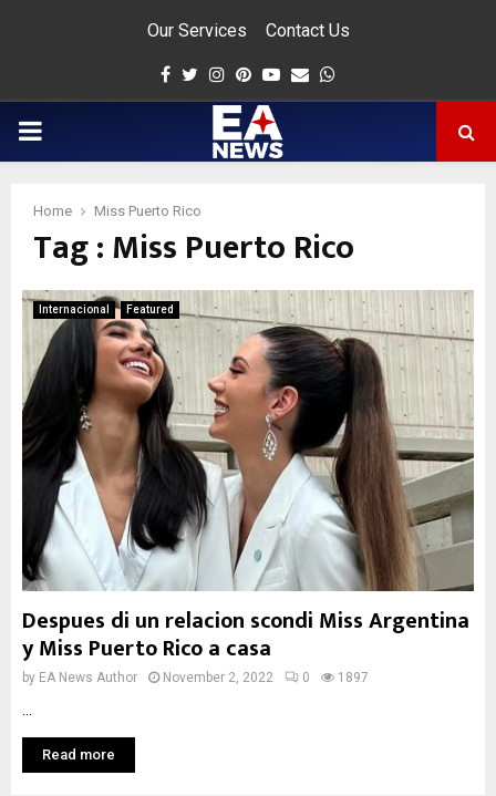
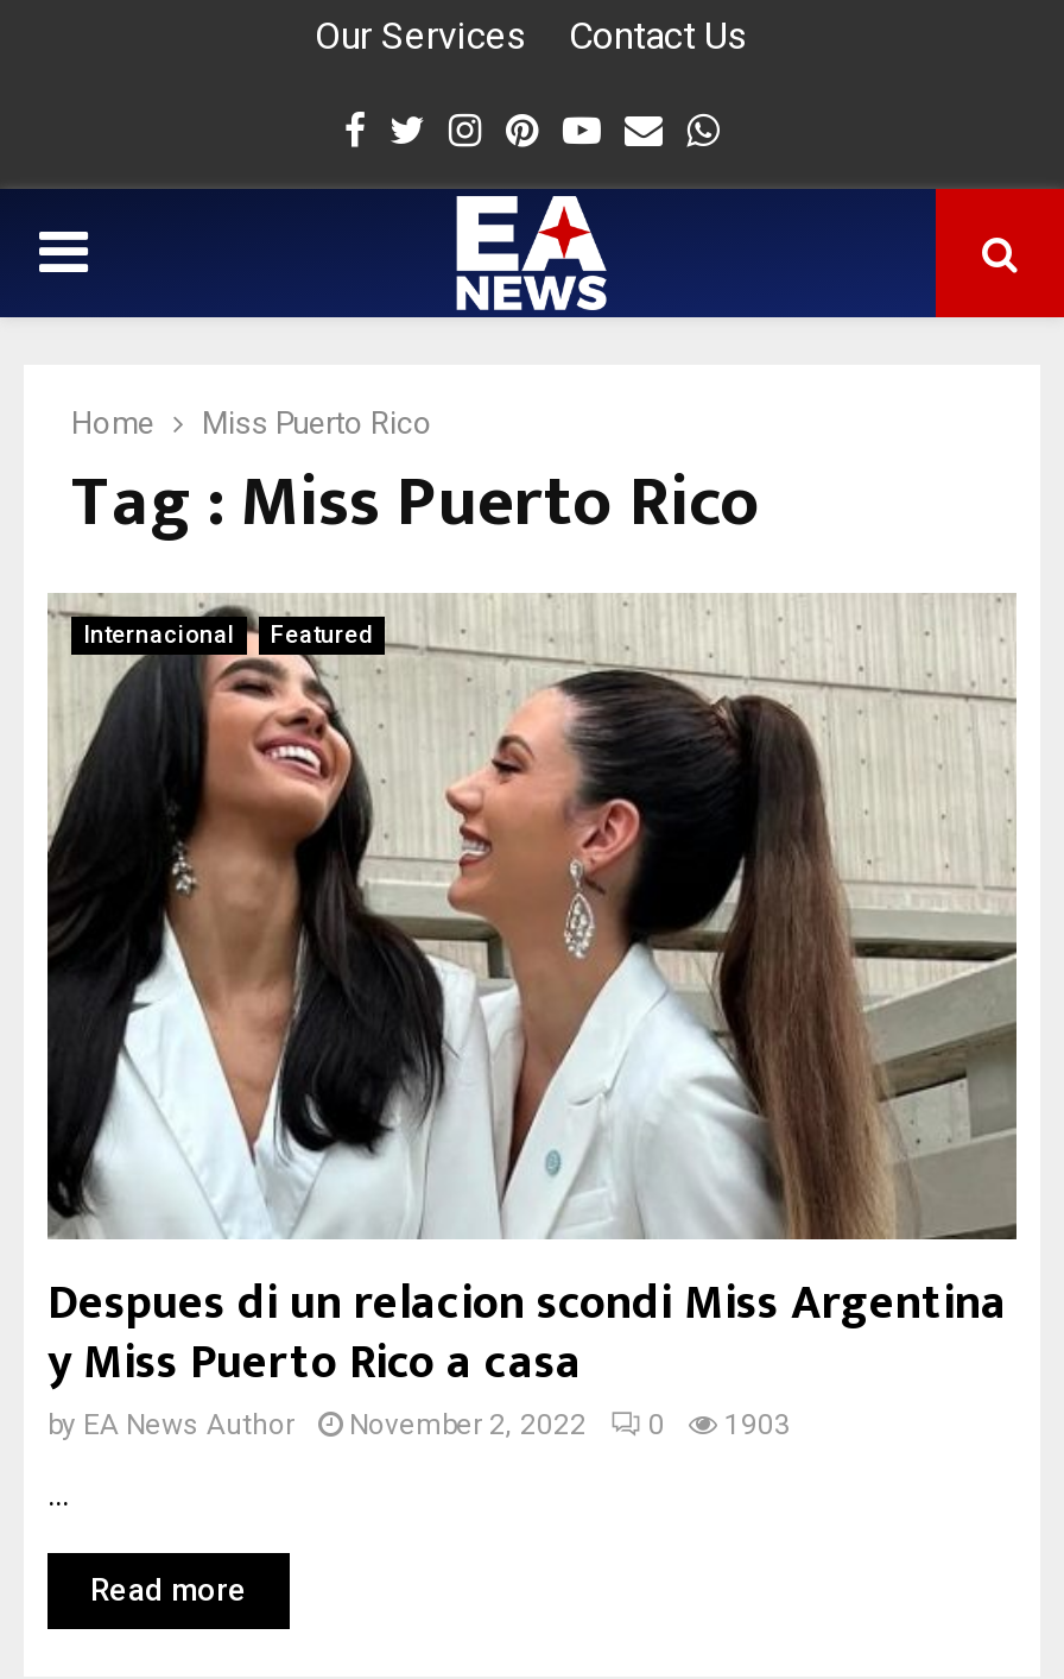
[22,670,369,685] by EA News Author November 2, 2022 0 1897 -> [47,1408,791,1441] by EA News Author November 2, 2022 0 1903

